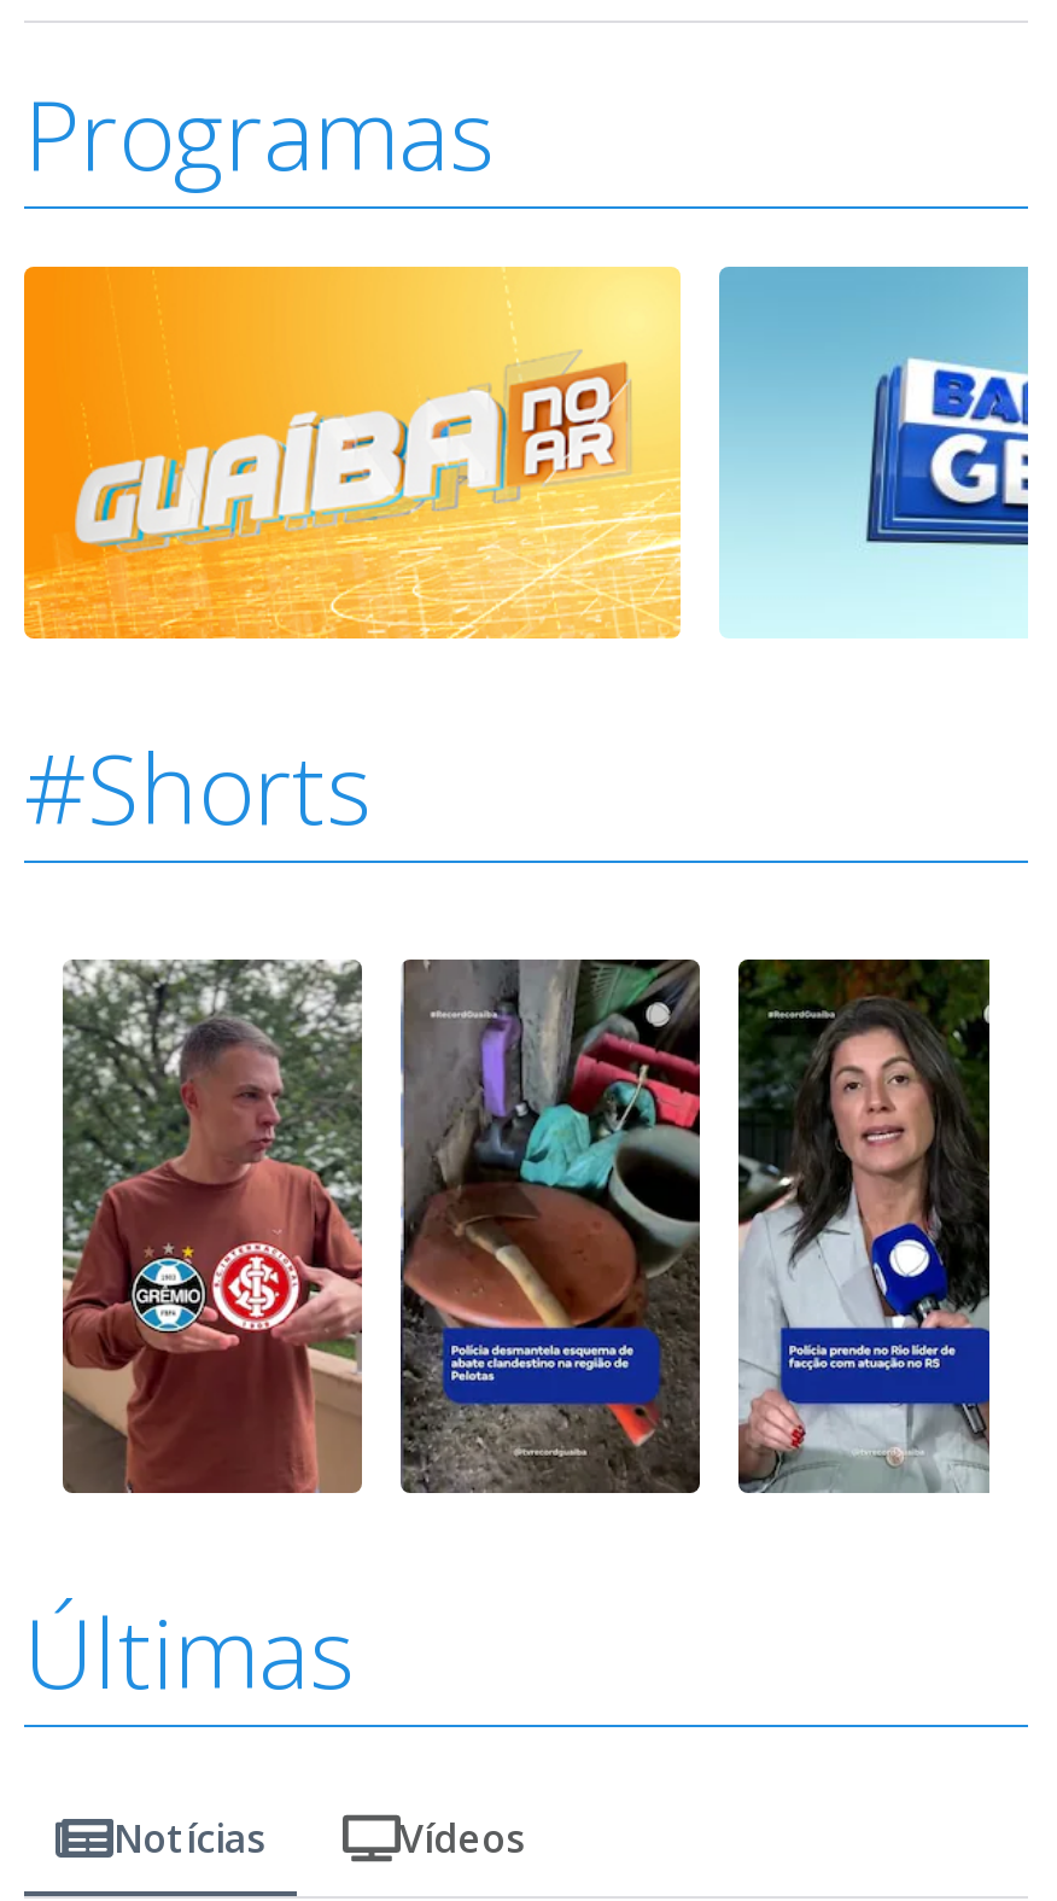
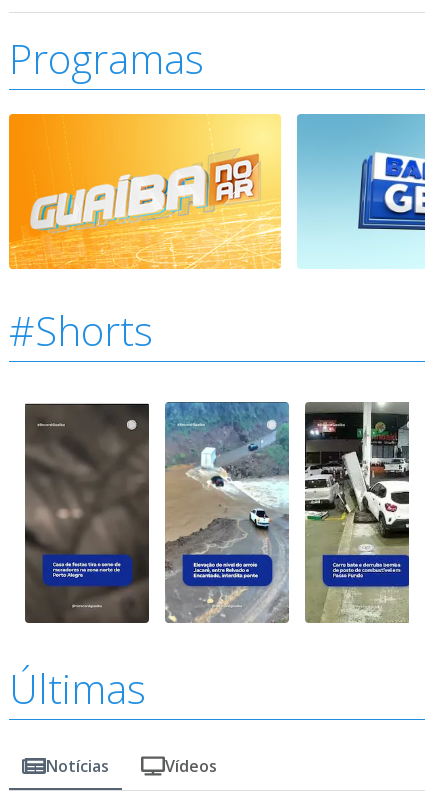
[60,957,364,1495] [image] -> [24,402,150,624] [image]
[398,957,702,1493] [image] -> [164,401,290,623] [image]
[736,957,992,1493] [image] -> [305,401,410,623] [image]

